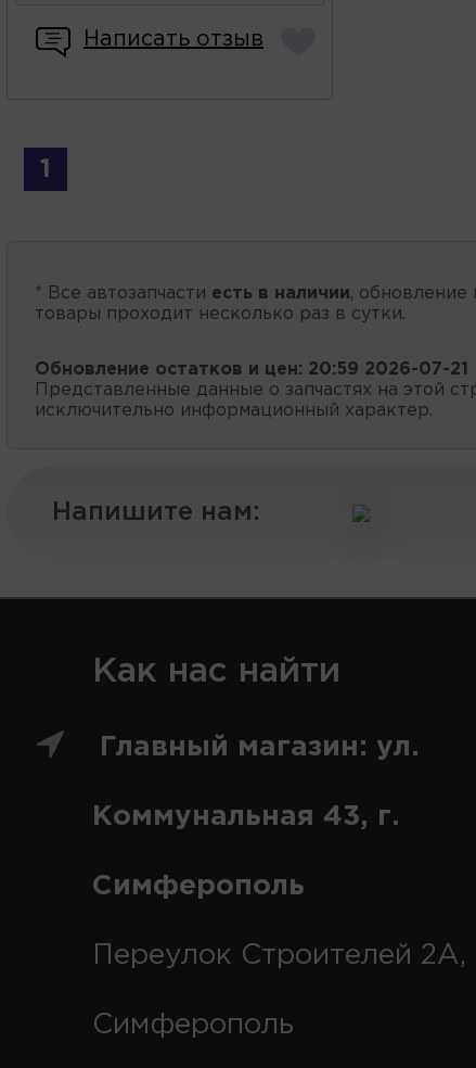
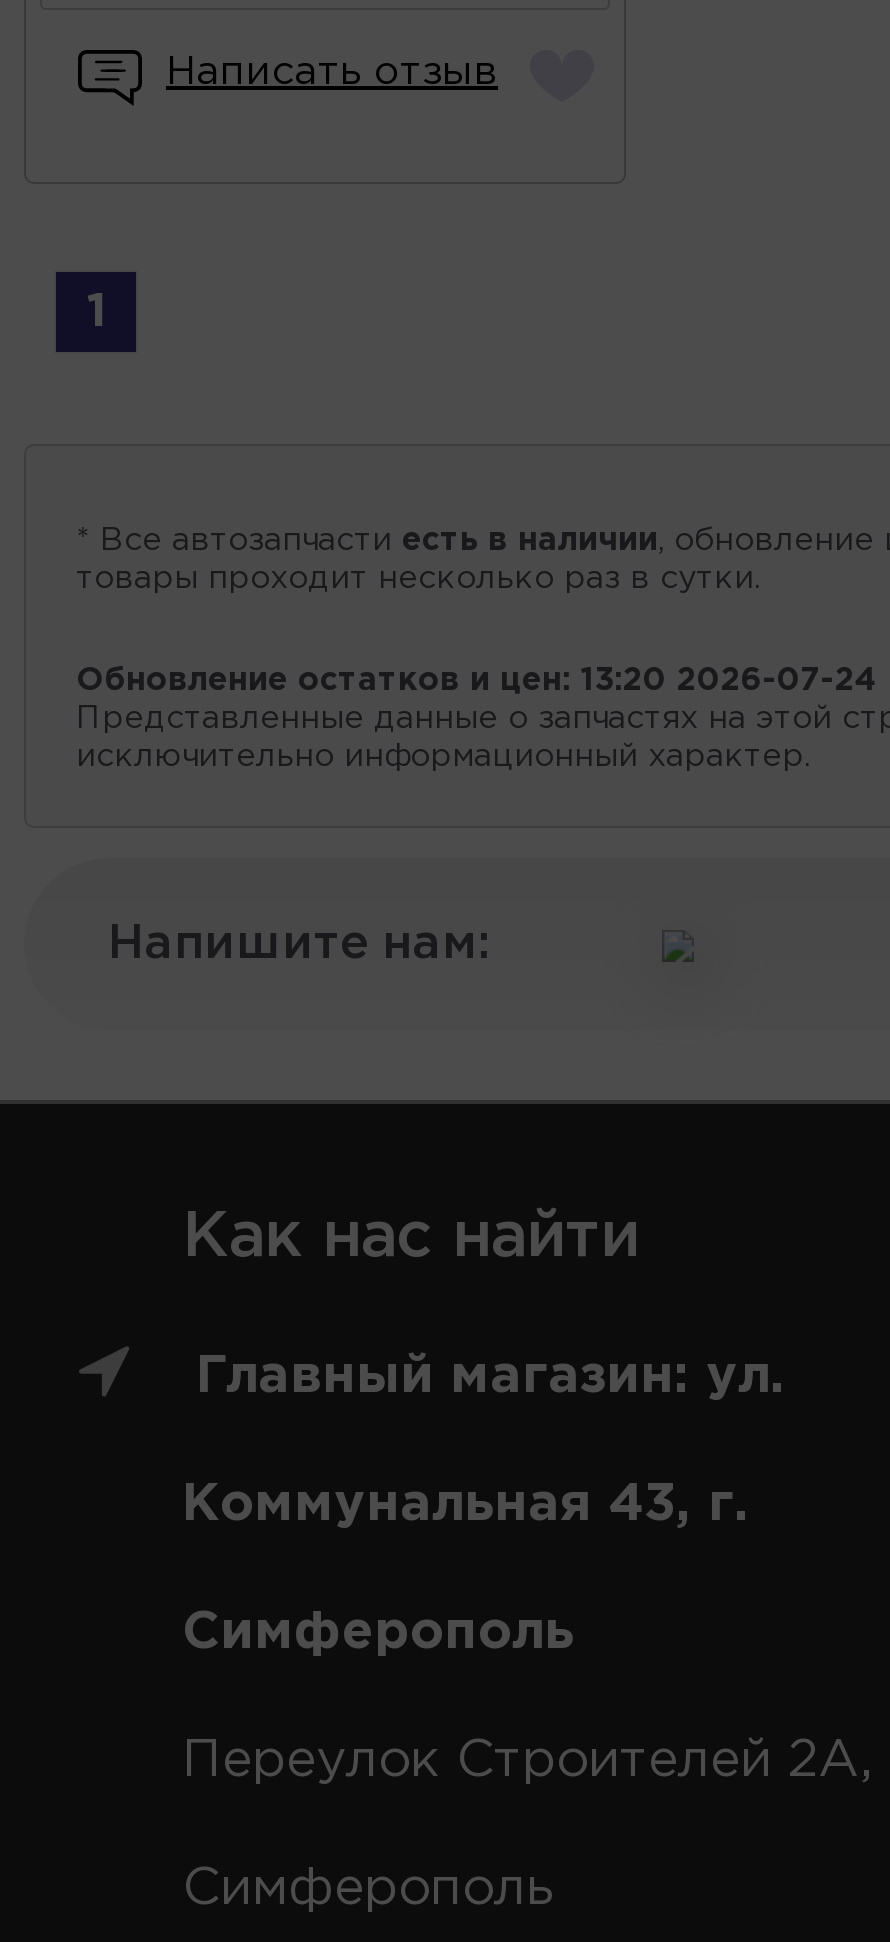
[35,362,468,378] Обновление остатков и цен: 20:59 2026-07-21 -> [76,667,876,697] Обновление остатков и цен: 13:20 2026-07-24

